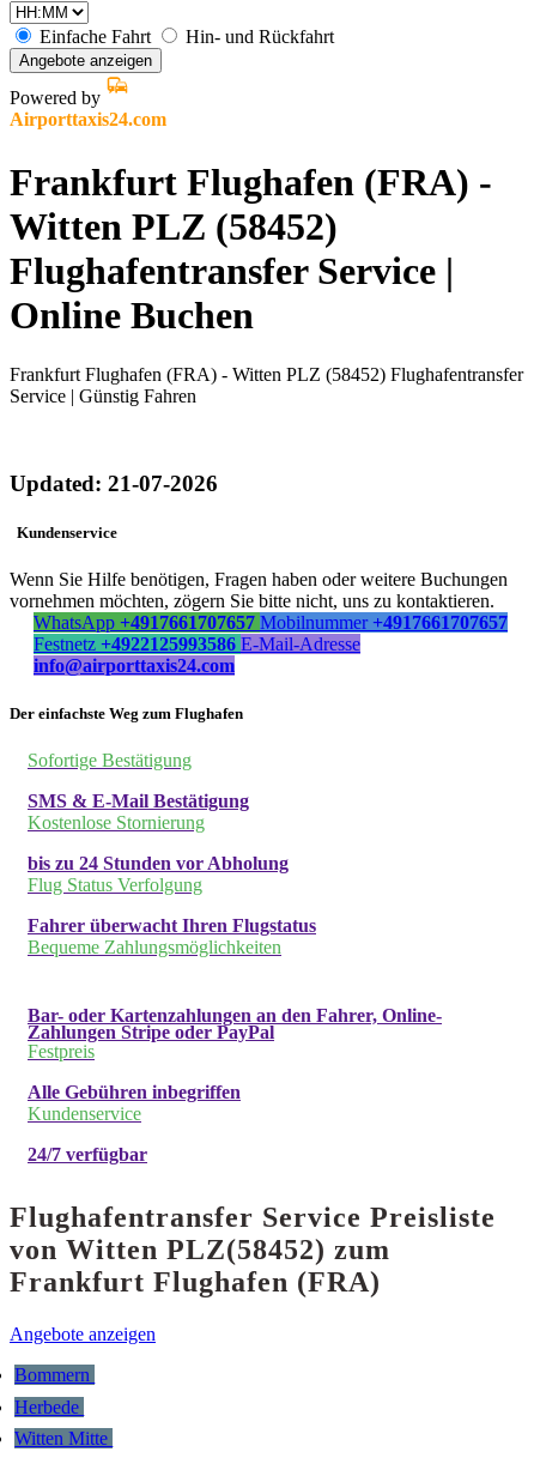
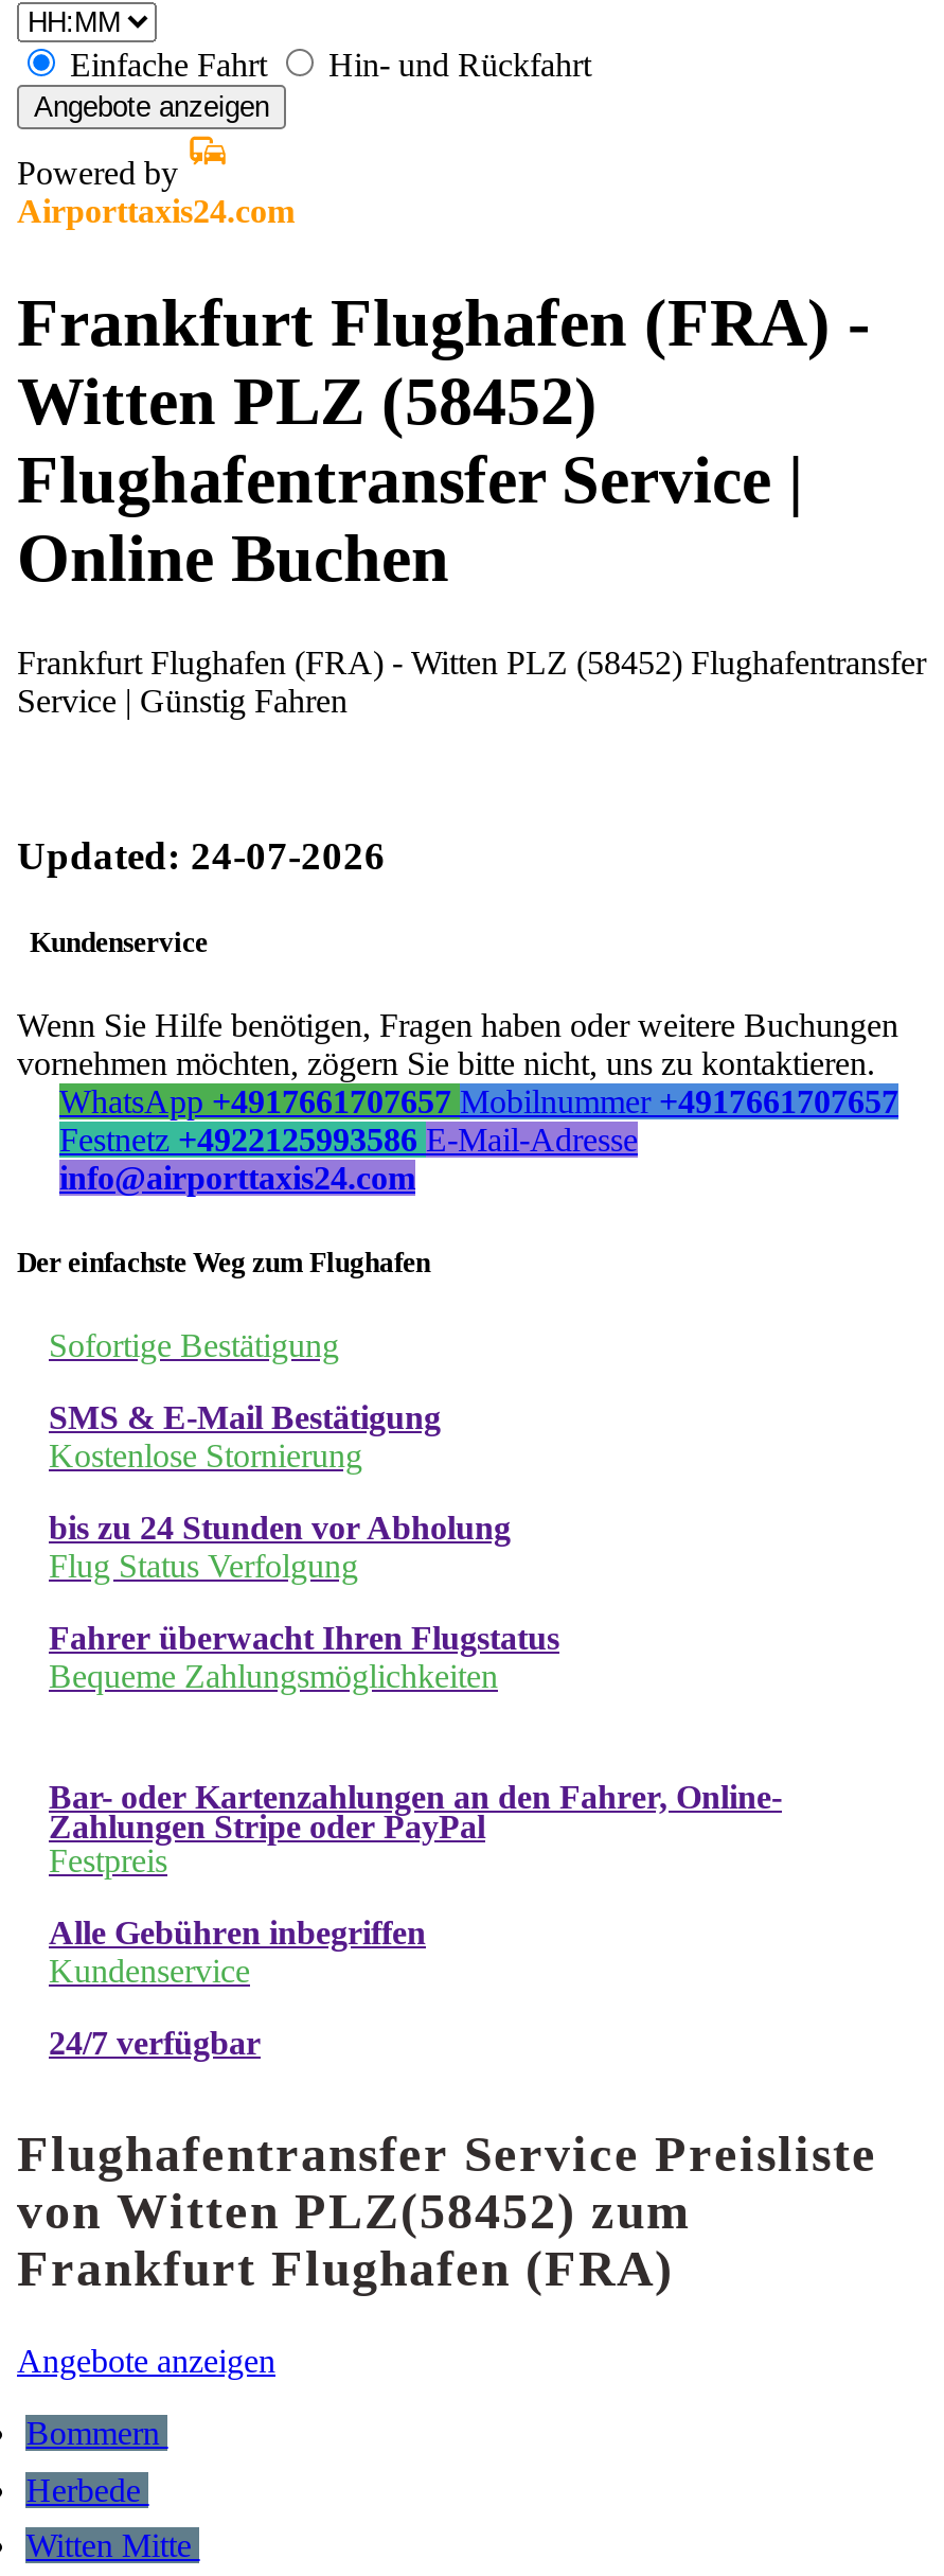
[10,471,218,496] Updated: 21-07-2026 -> [17,833,386,878] Updated: 24-07-2026

